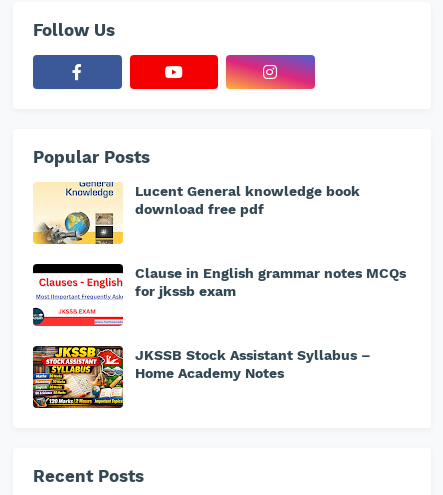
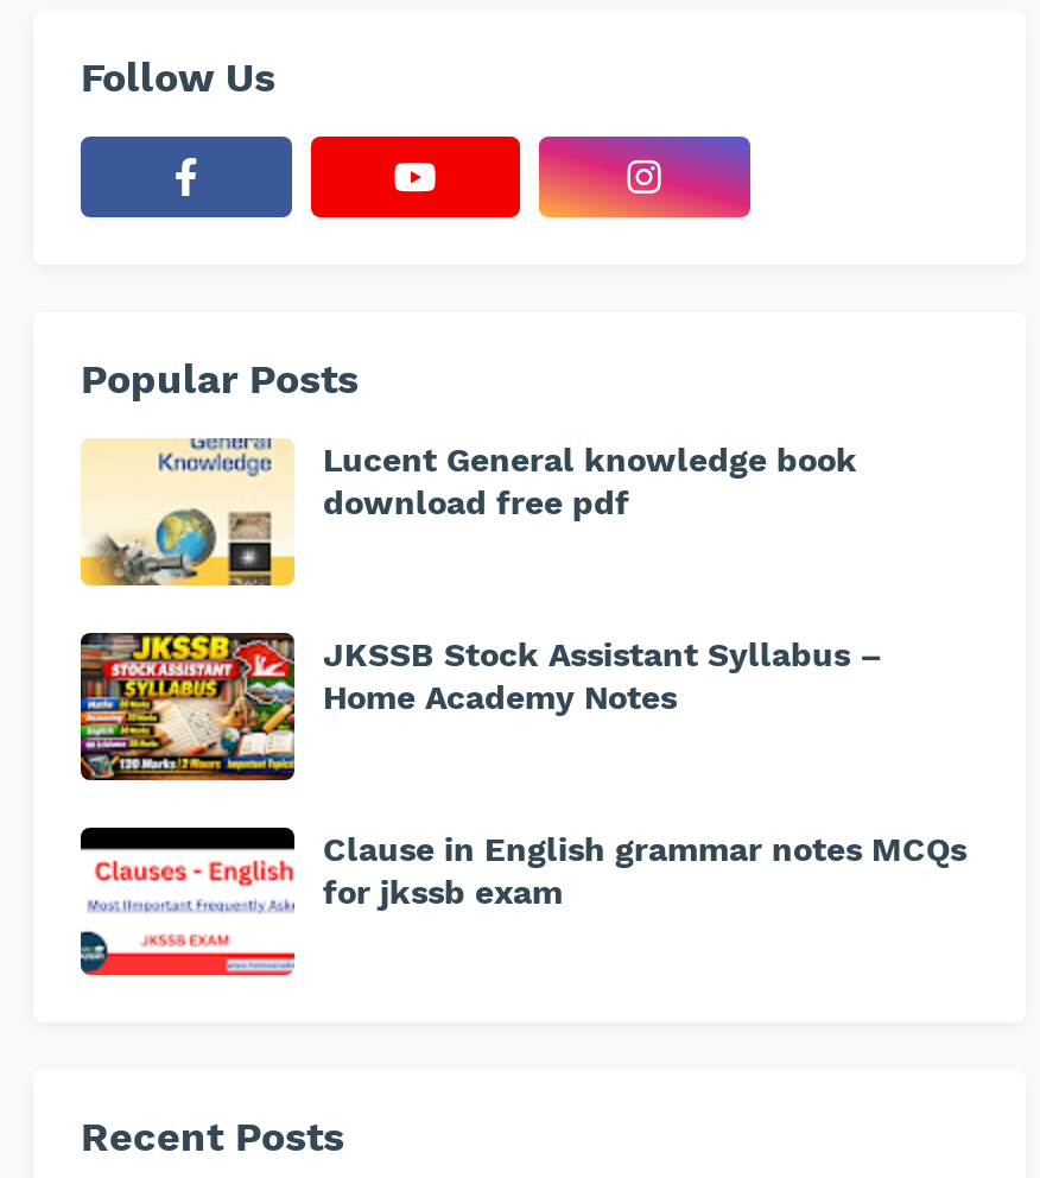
moved [39,265,406,316] -> [95,830,966,951]: [image] | Clause in English grammar notes MCQs | for jkssb exam
moved [32,346,371,409] -> [78,633,883,783]: [image] | JKSSB Stock Assistant Syllabus – | Home Academy Notes

